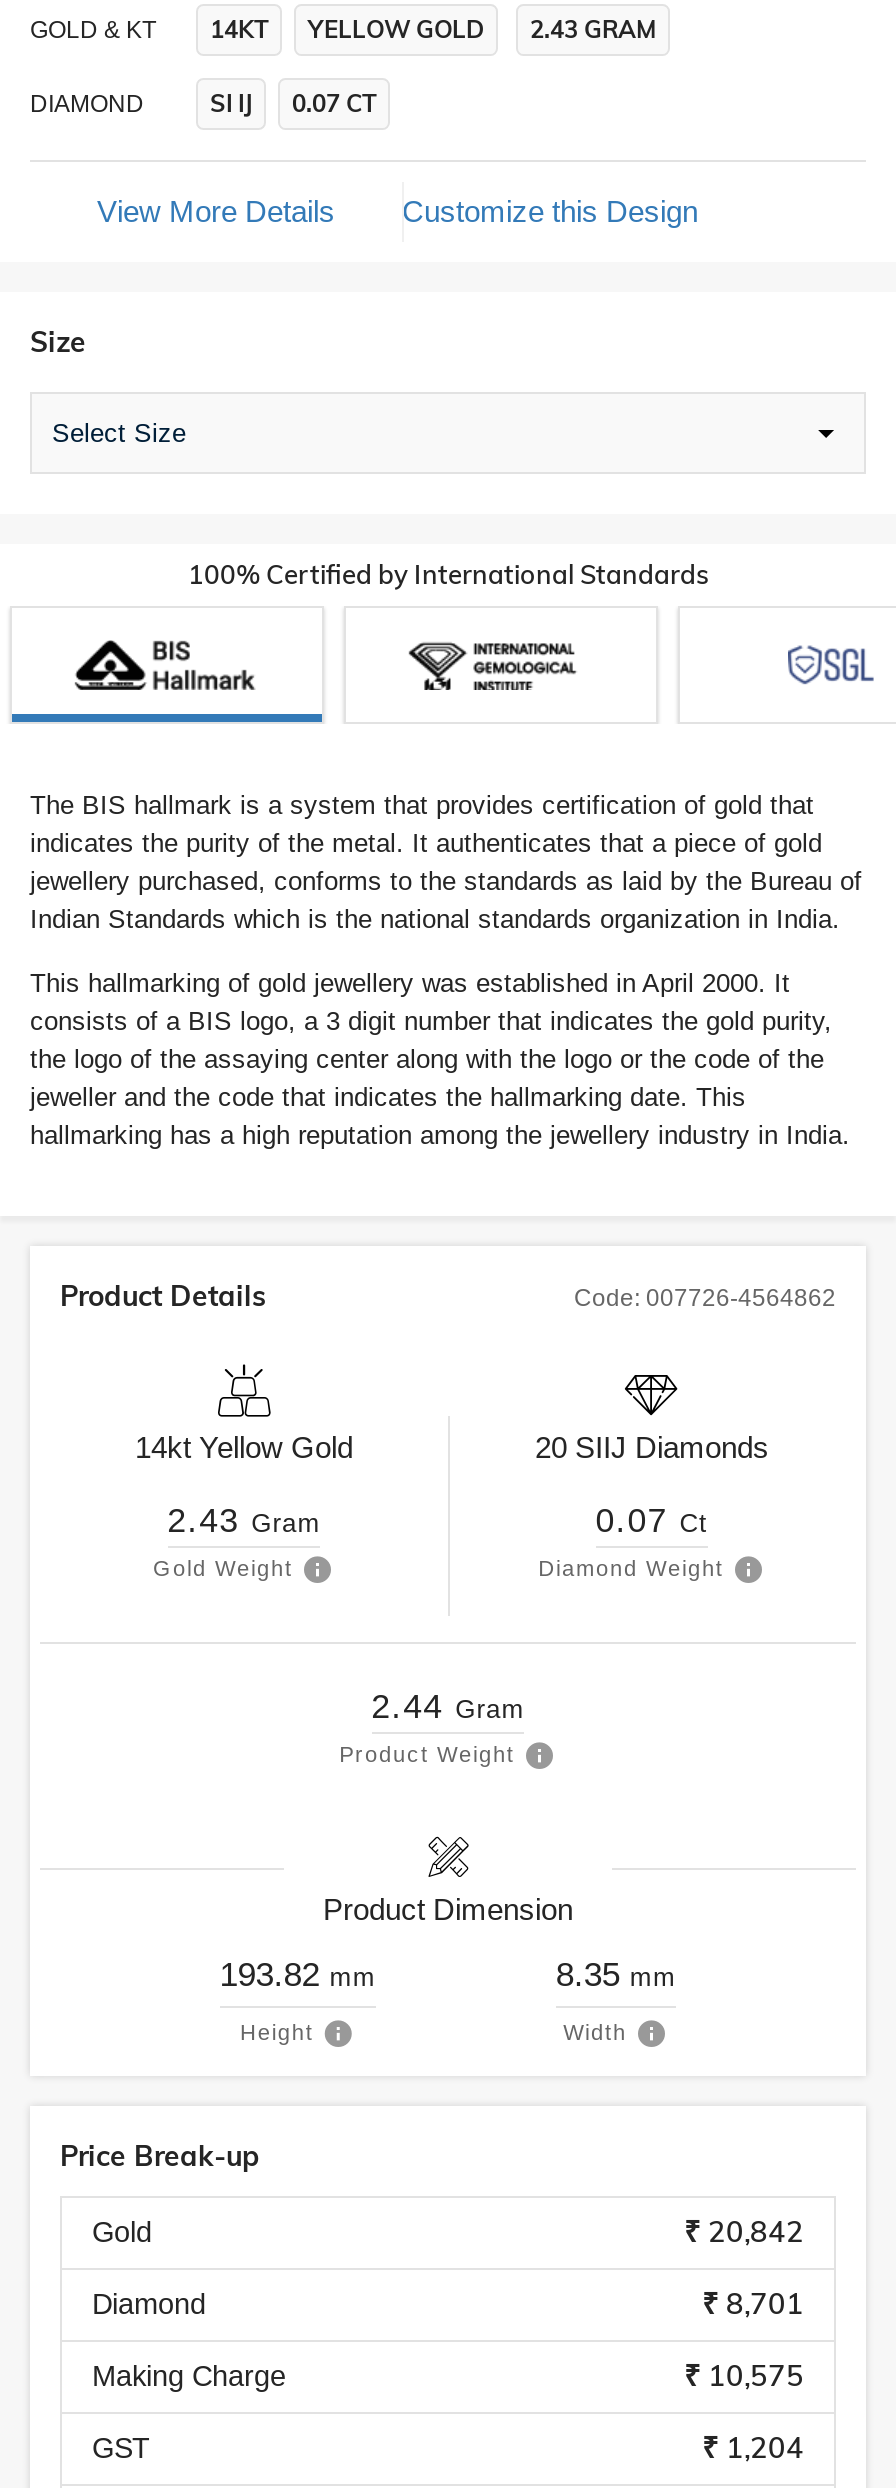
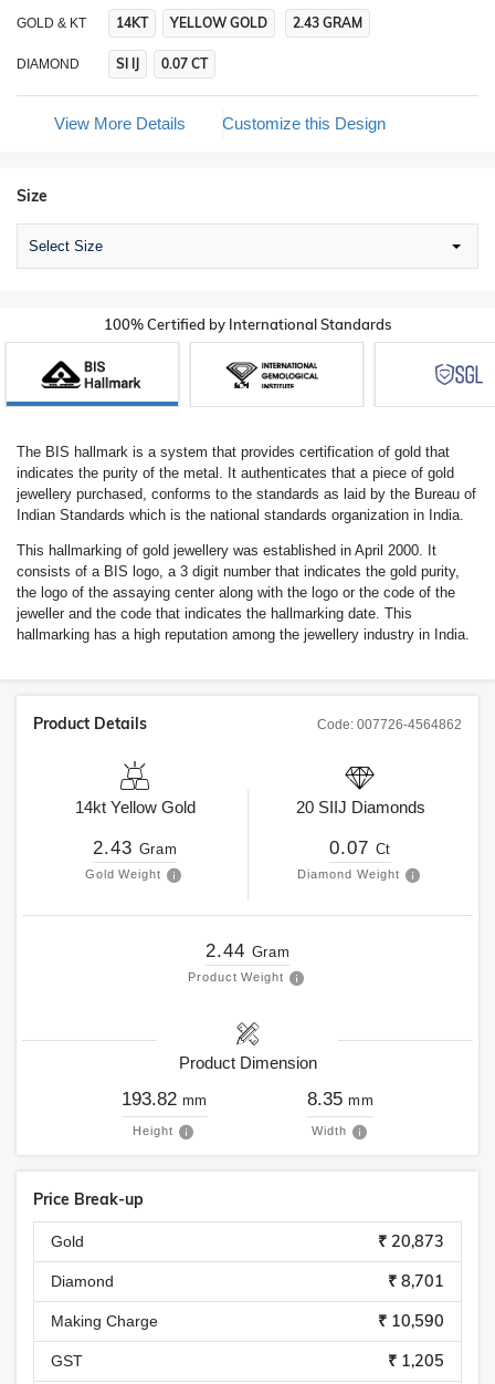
[684,2214,804,2250] ₹ 20,842 -> [378,1231,444,1251] ₹ 20,873
[684,2358,804,2394] ₹ 10,575 -> [378,1311,444,1331] ₹ 10,590
[702,2430,804,2466] ₹ 1,204 -> [388,1351,444,1371] ₹ 1,205

